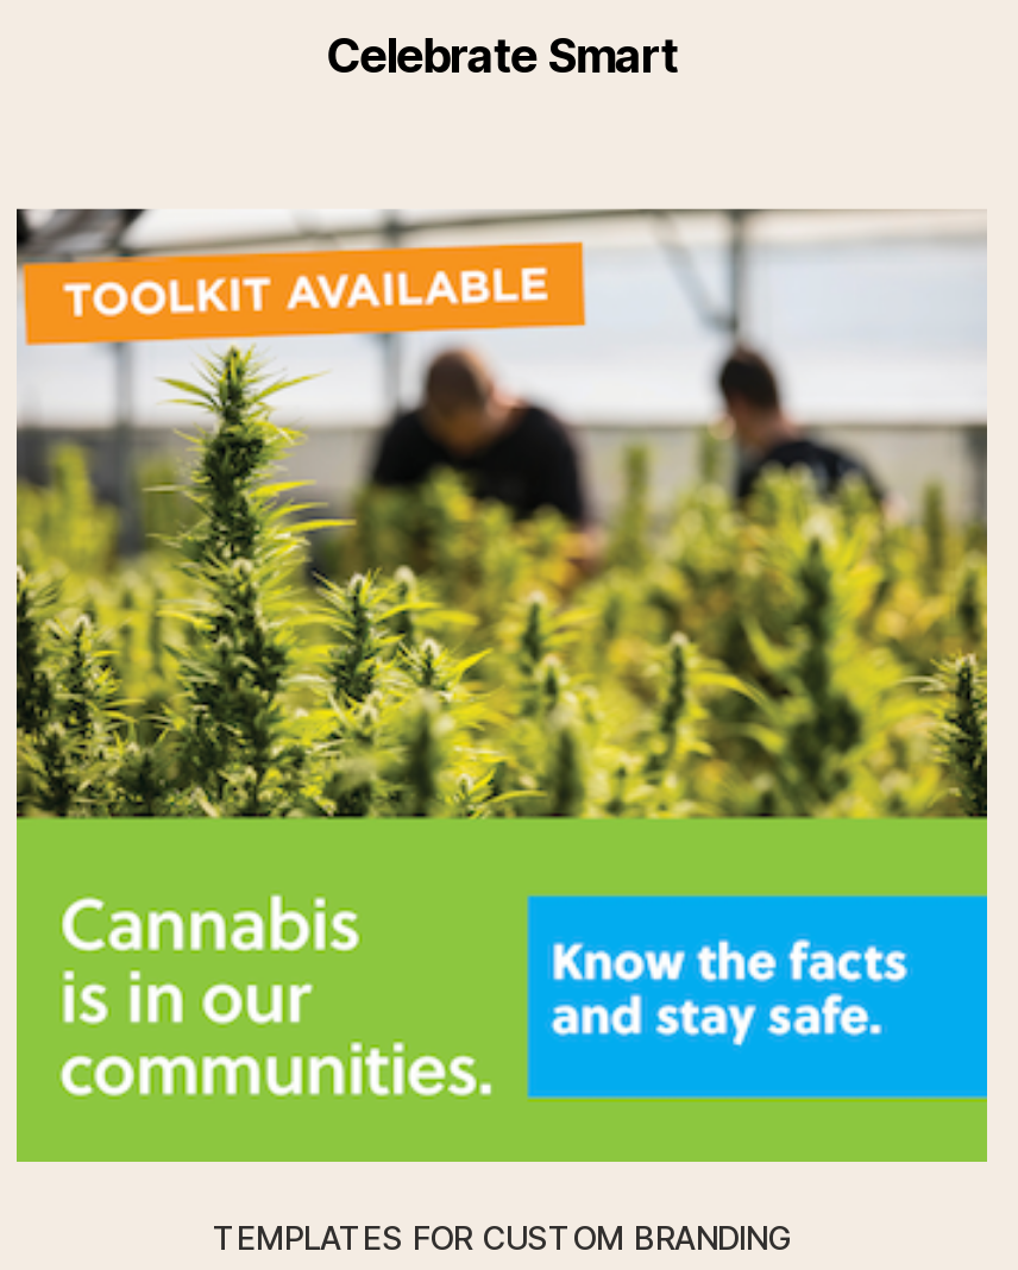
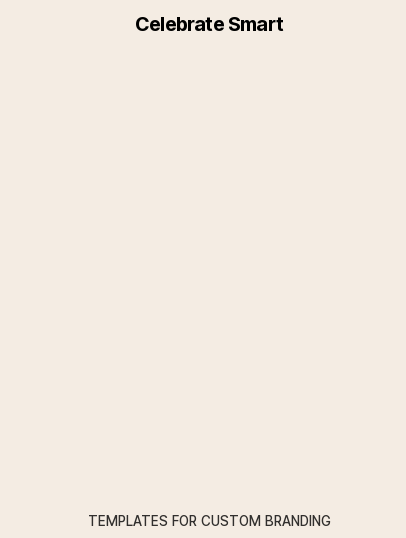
[14,206,989,1164] [image] -> none

